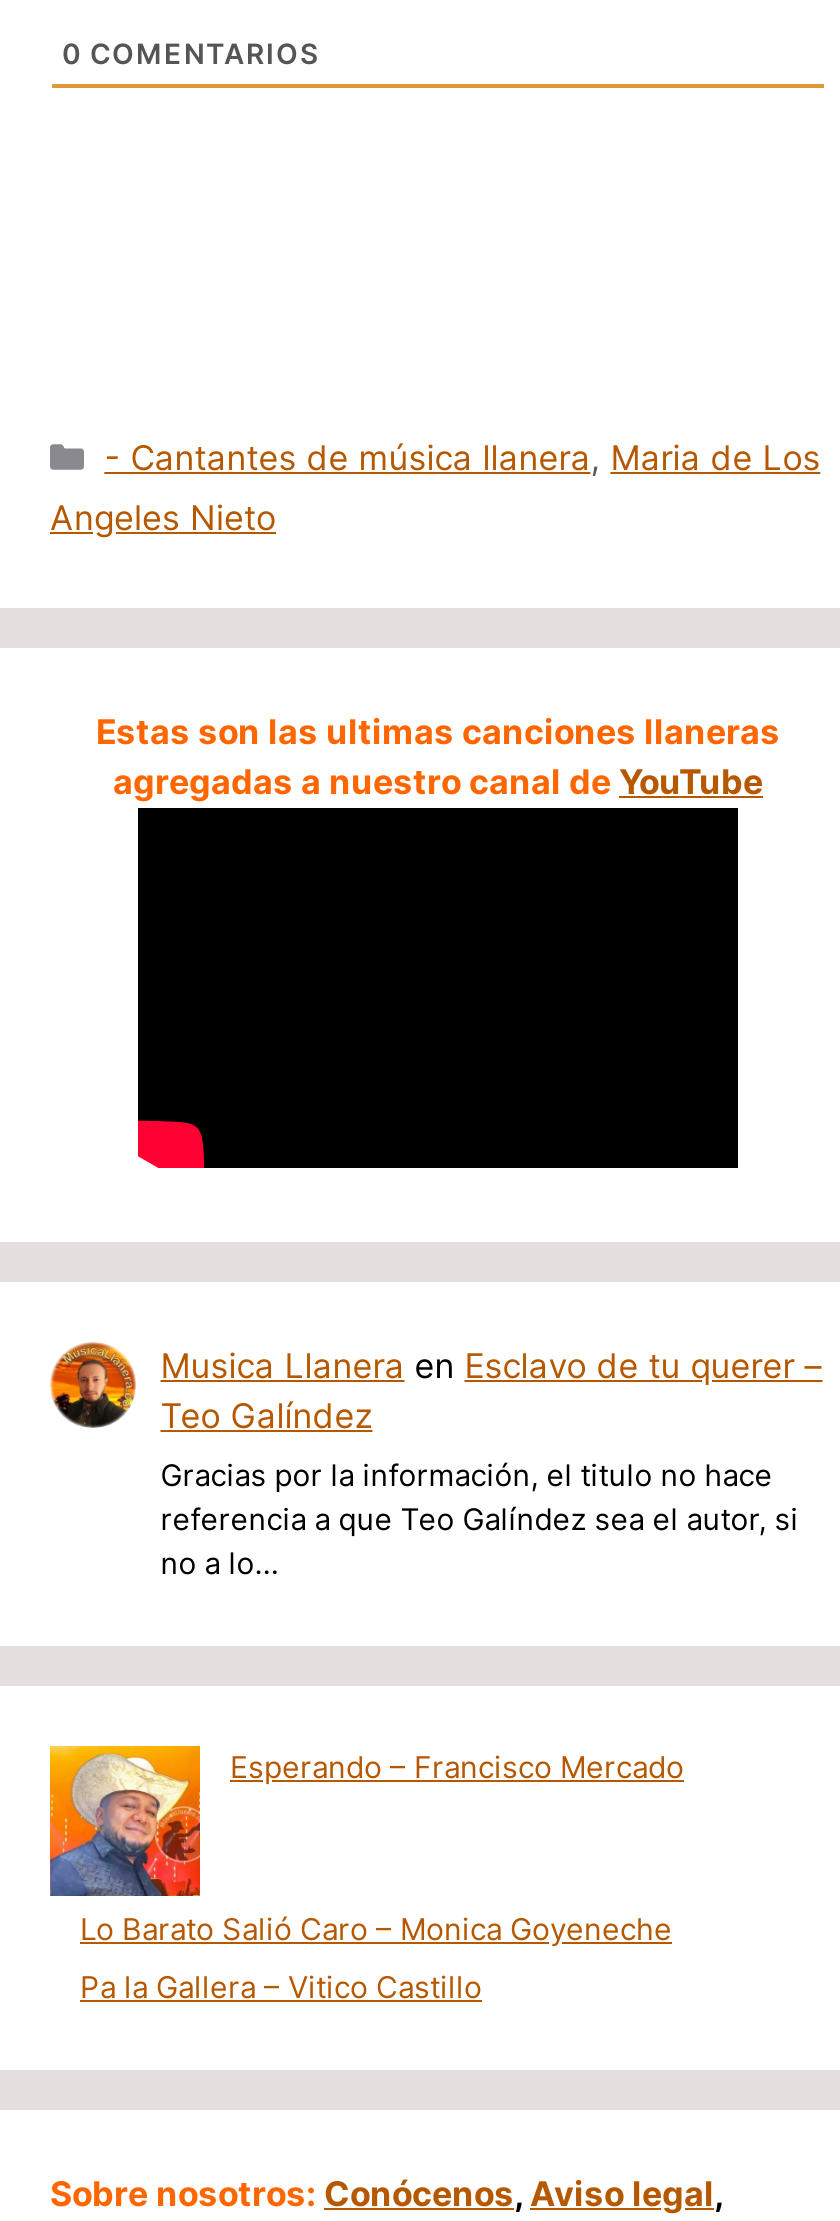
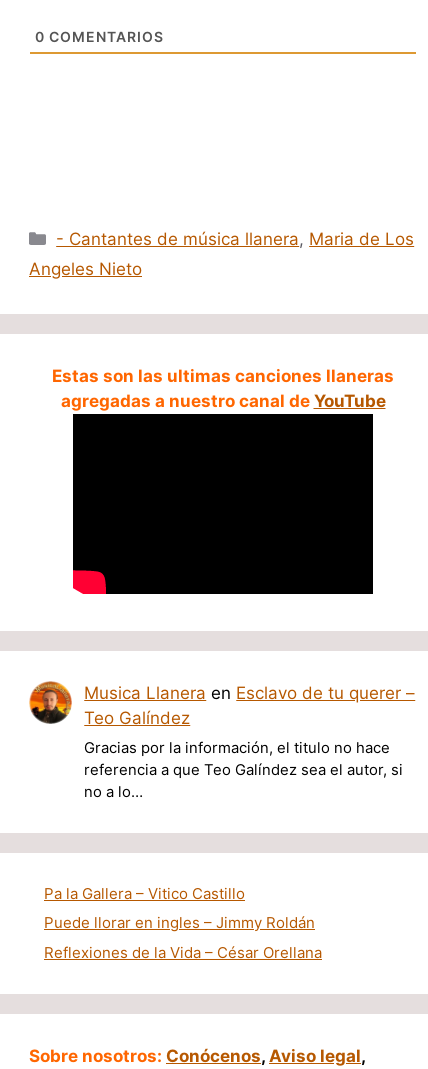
[48,1744,672,1947] [image] | Lo Barato Salió Caro – Monica Goyeneche -> none
[230,1747,684,1785] Esperando – Francisco Mercado -> none
moved [80,1968,482,2006] -> [44,884,245,903]: Pa la Gallera – Vitico Castillo
none -> [44,913,322,962] Puede llorar en ingles – Jimmy Roldán | Reflexiones de la Vida – César Orellana

